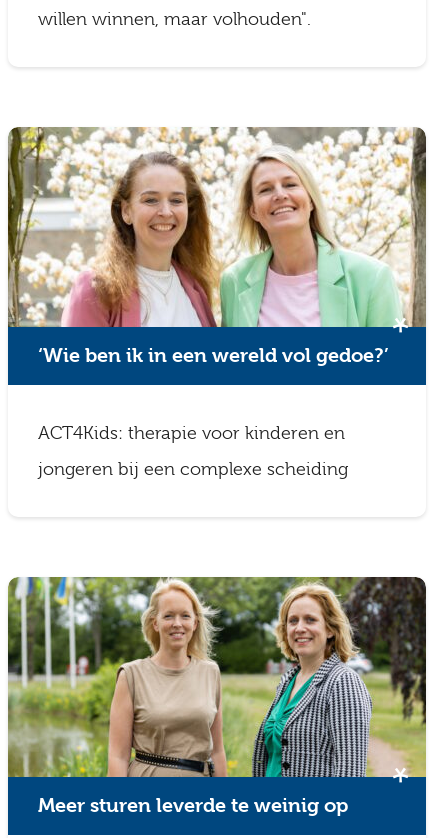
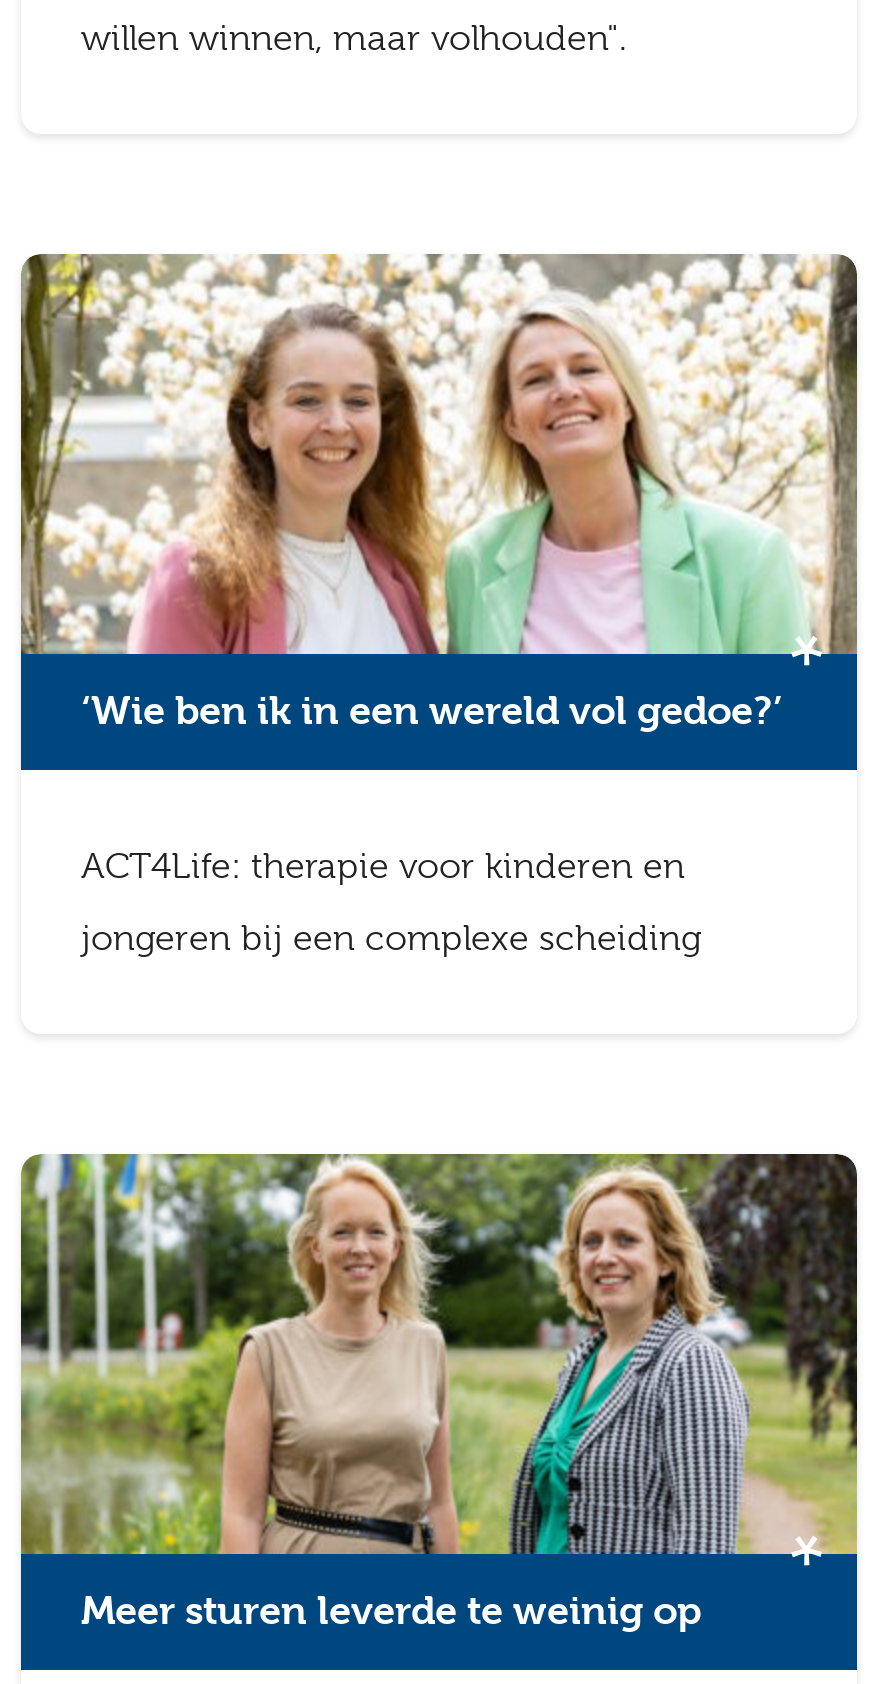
[38,423,345,443] ACT4Kids: therapie voor kinderen en -> [81,846,685,886] ACT4Life: therapie voor kinderen en

